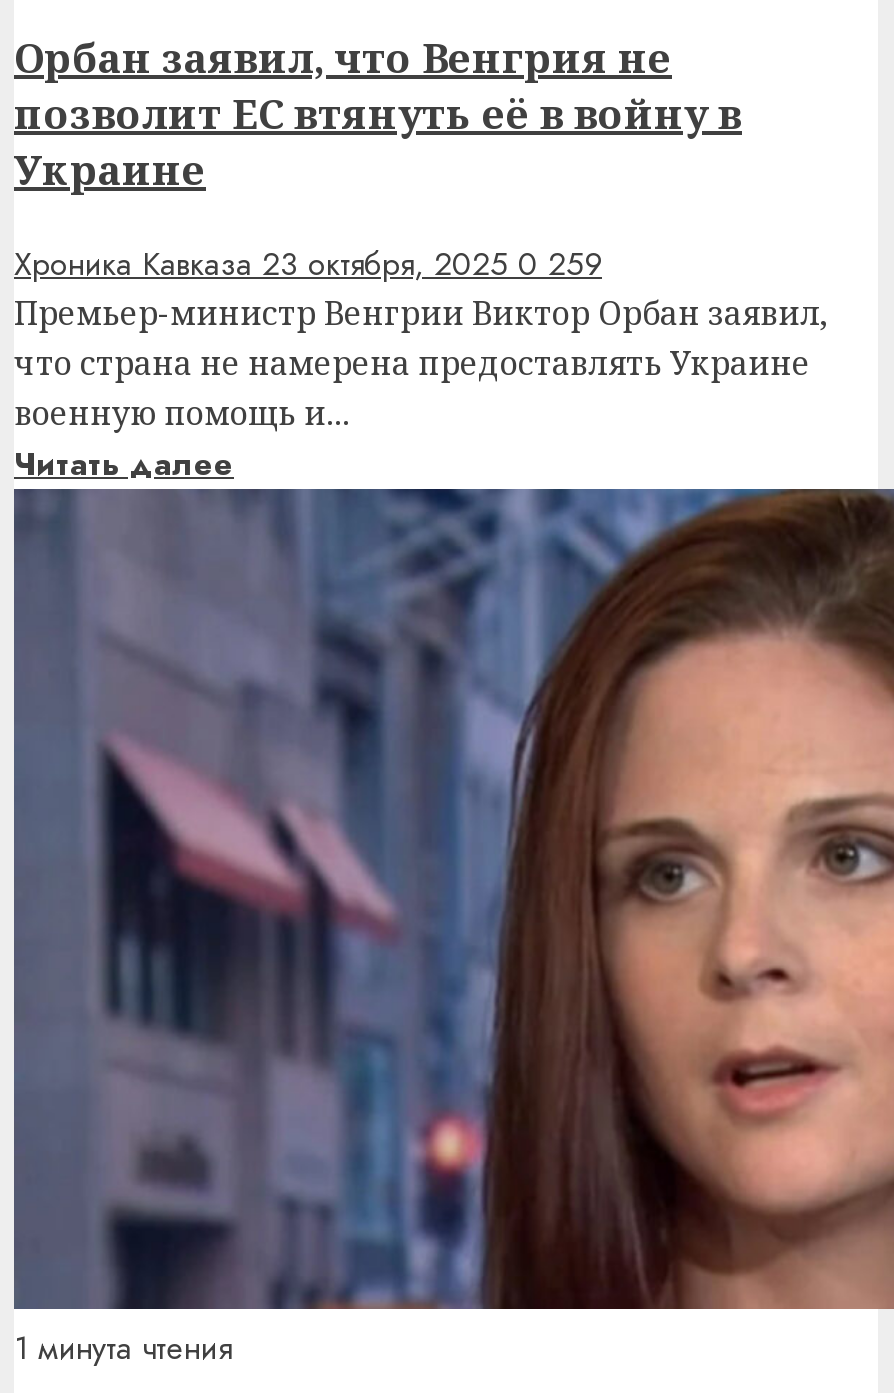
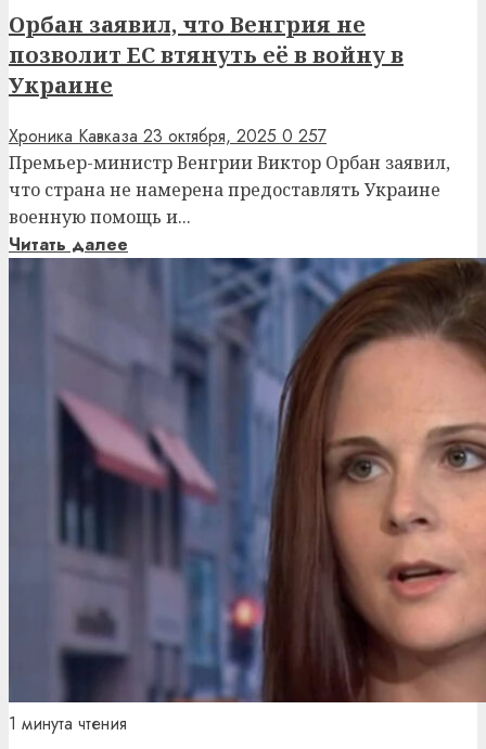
[14,241,602,287] Хроника Кавказа 23 октября, 2025 0 259 -> [9,124,327,149] Хроника Кавказа 23 октября, 2025 0 257

